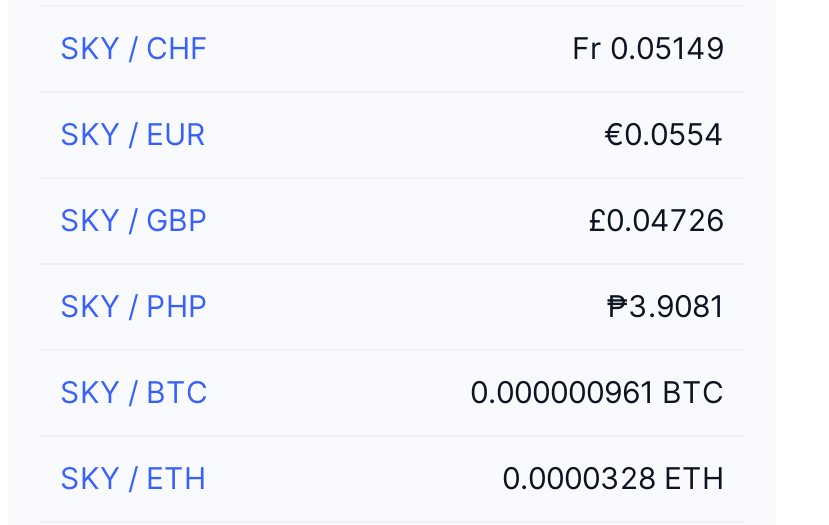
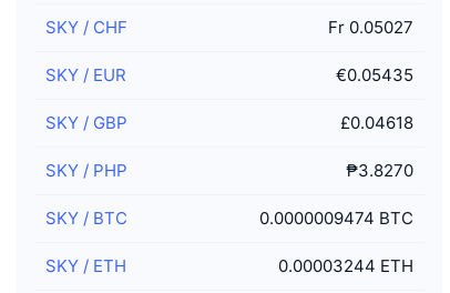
[572,29,724,67] Fr 0.05149 -> [328,17,413,38] Fr 0.05027
[604,115,724,153] €0.0554 -> [336,64,413,85] €0.05435
[588,201,724,239] £0.04726 -> [340,112,413,133] £0.04618
[606,287,724,325] ₱3.9081 -> [346,160,413,181] ₱3.8270
[470,373,724,411] 0.000000961 BTC -> [259,208,413,229] 0.0000009474 BTC
[502,459,724,497] 0.0000328 ETH -> [278,255,413,276] 0.00003244 ETH

